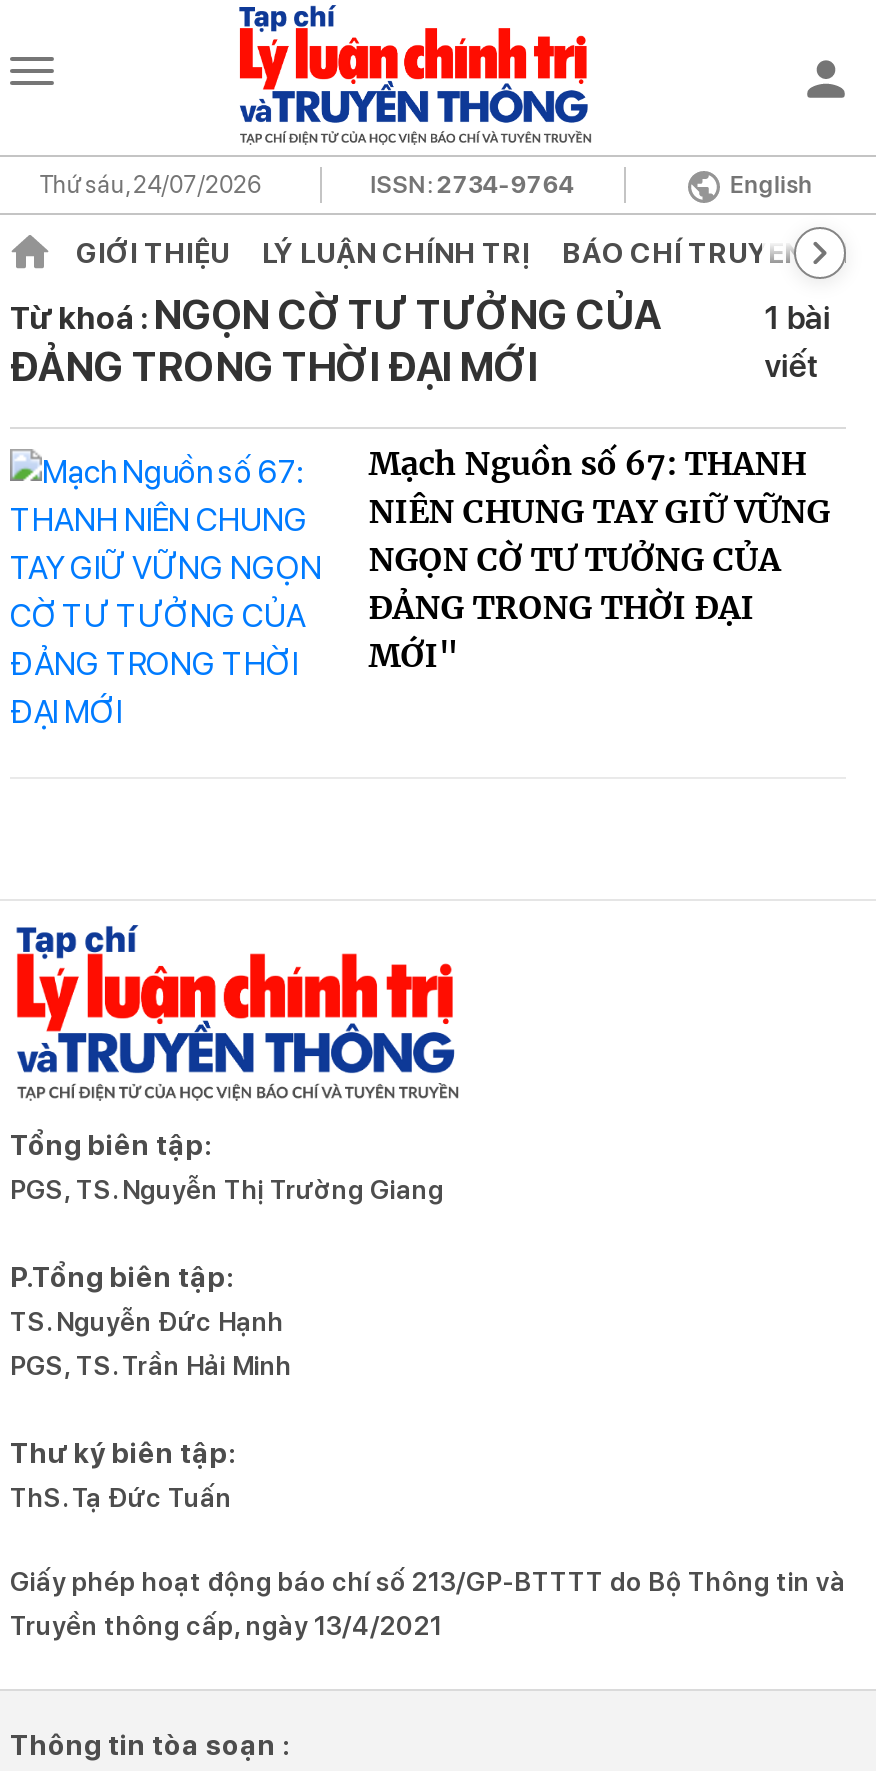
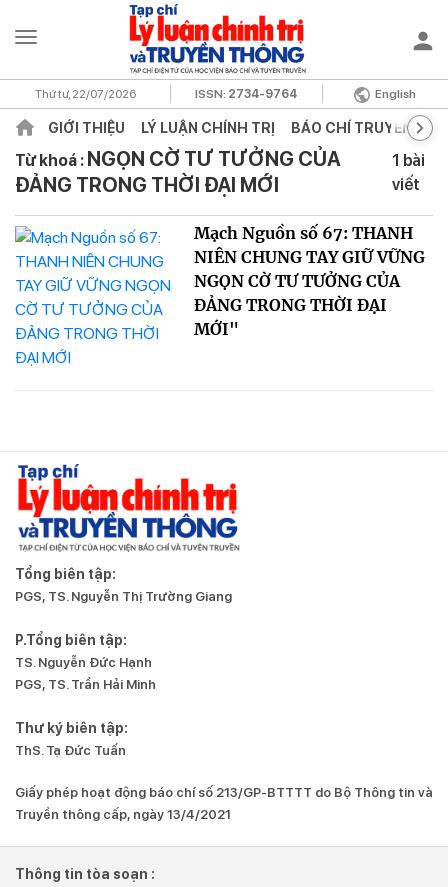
[39,171,261,199] Thứ sáu, 24/07/2026 -> [35,87,136,101] Thứ tư, 22/07/2026

